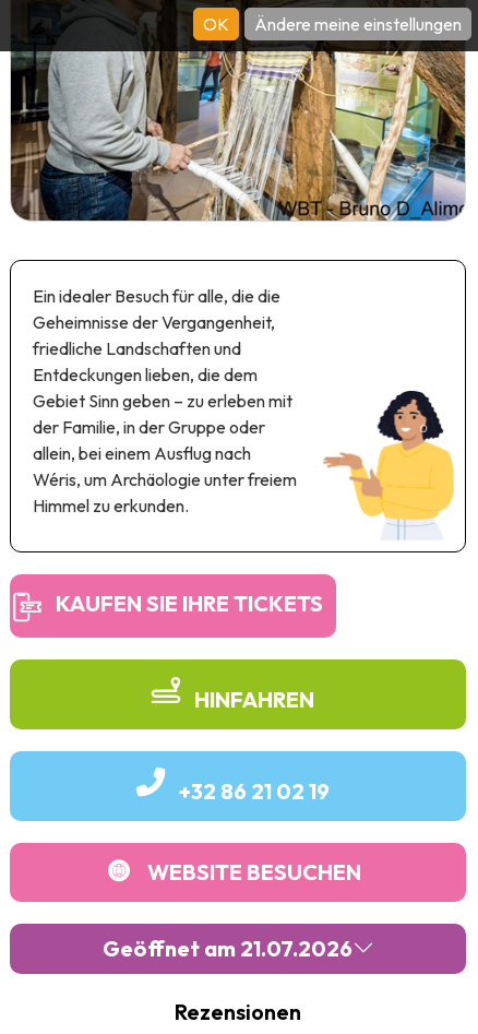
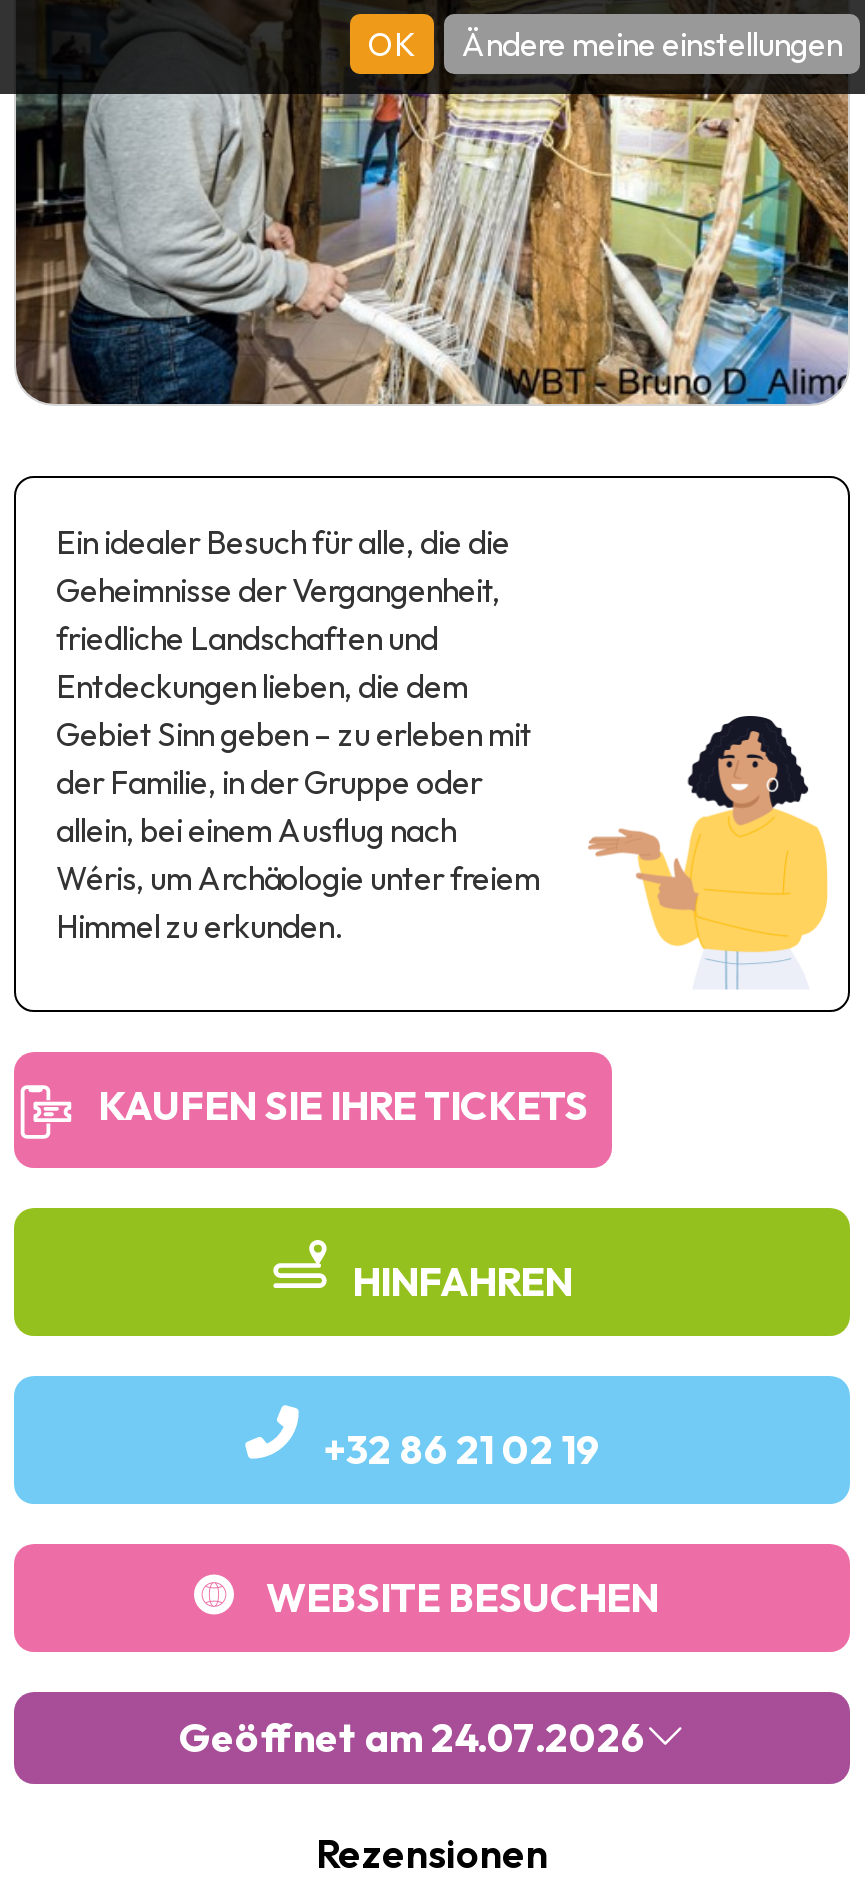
[102,934,352,961] Geöffnet am 21.07.2026 -> [179,1711,645,1761] Geöffnet am 24.07.2026

